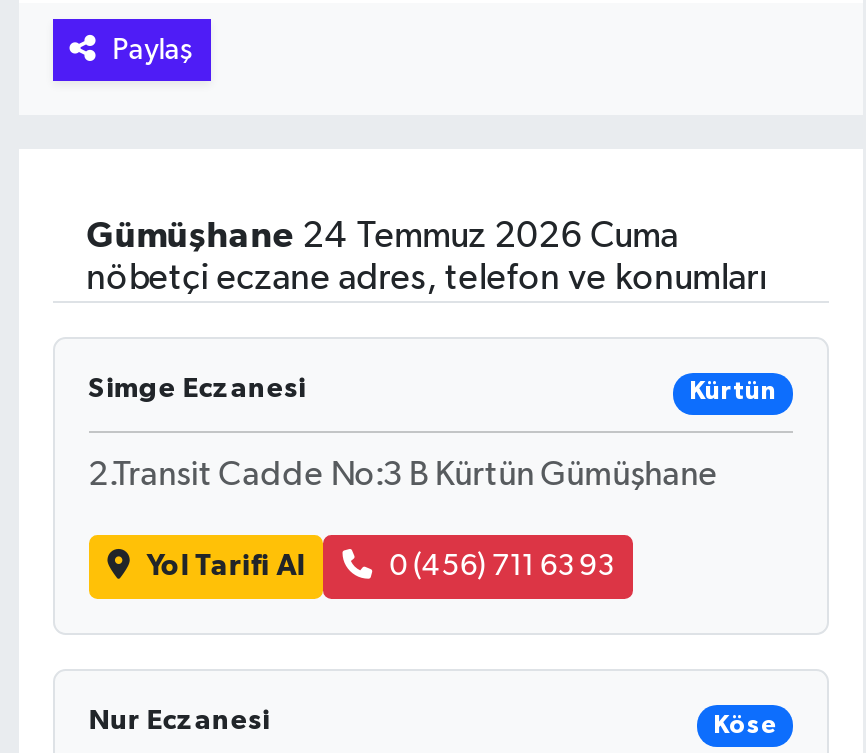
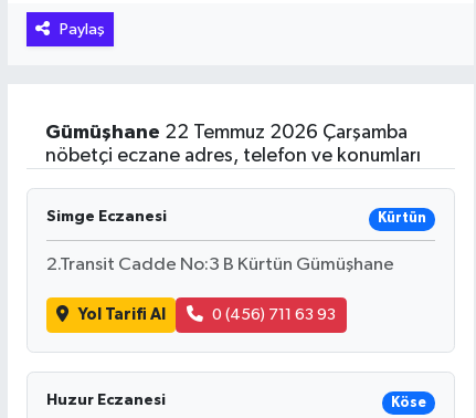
[87,219,679,255] Gümüşhane 24 Temmuz 2026 Cuma -> [45,123,407,142] Gümüşhane 22 Temmuz 2026 Çarşamba
[89,707,271,735] Nur Eczanesi -> [46,393,165,408] Huzur Eczanesi

